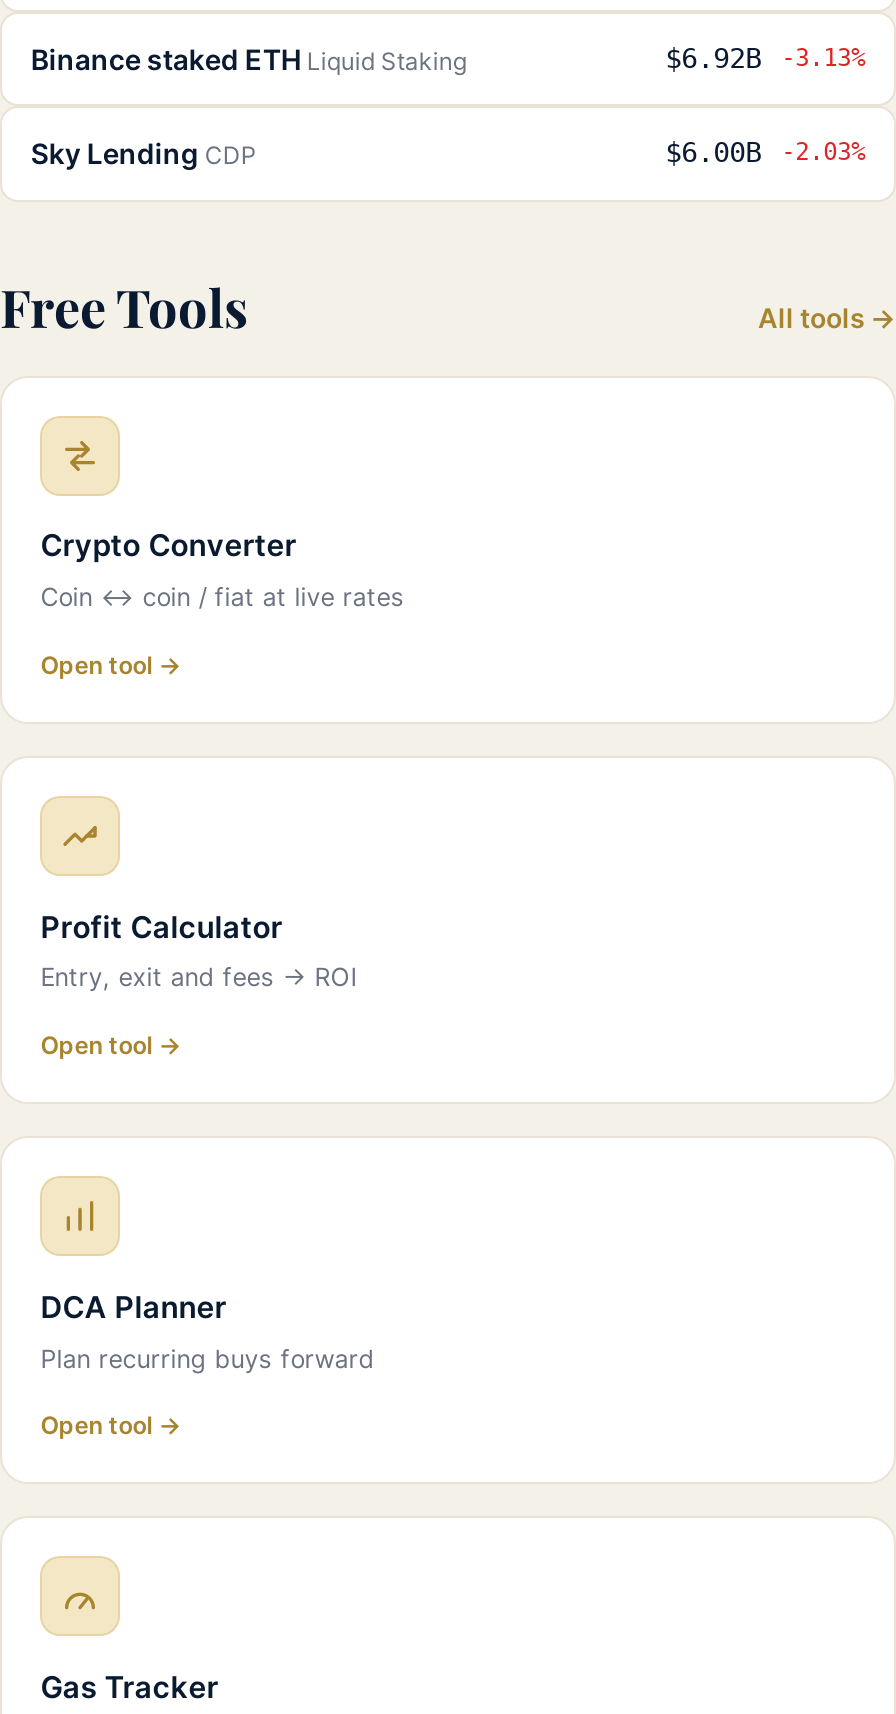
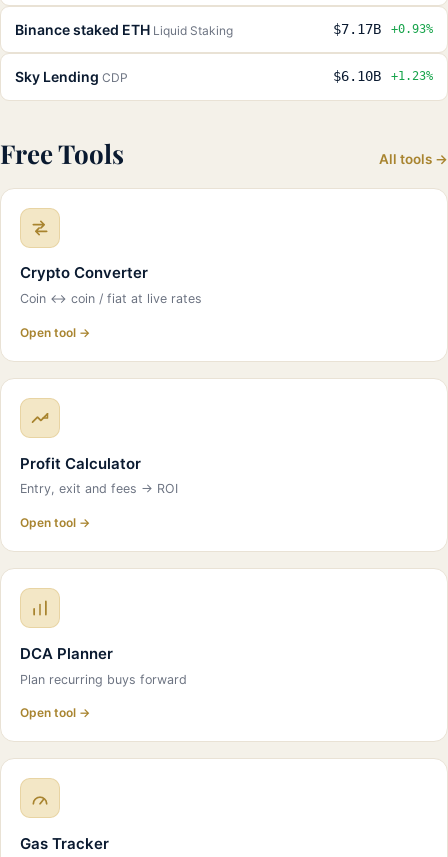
[665,42,865,74] $6.92B | -3.13% -> [333,21,433,37] $7.17B | +0.93%
[665,137,865,169] $6.00B | -2.03% -> [333,68,433,84] $6.10B | +1.23%

